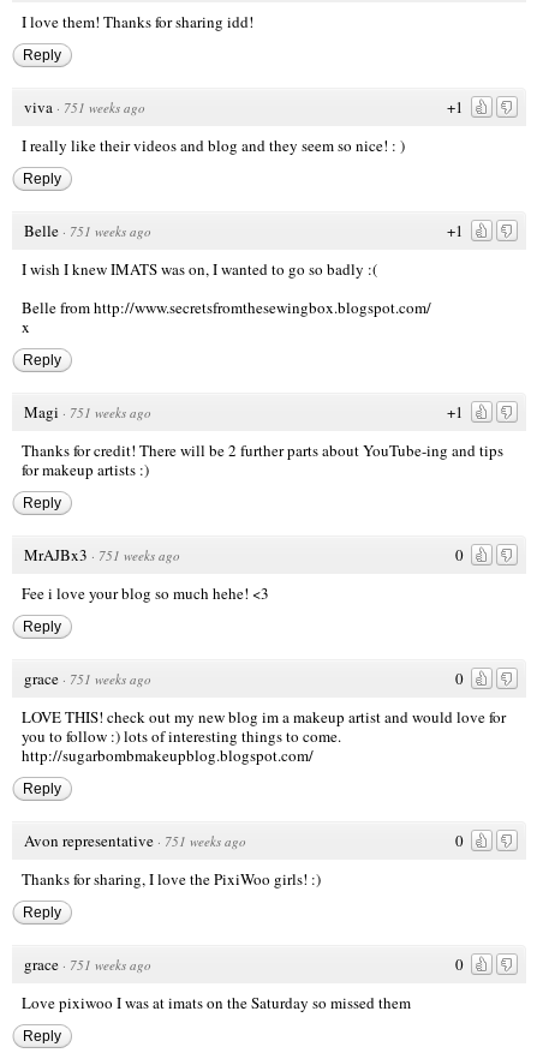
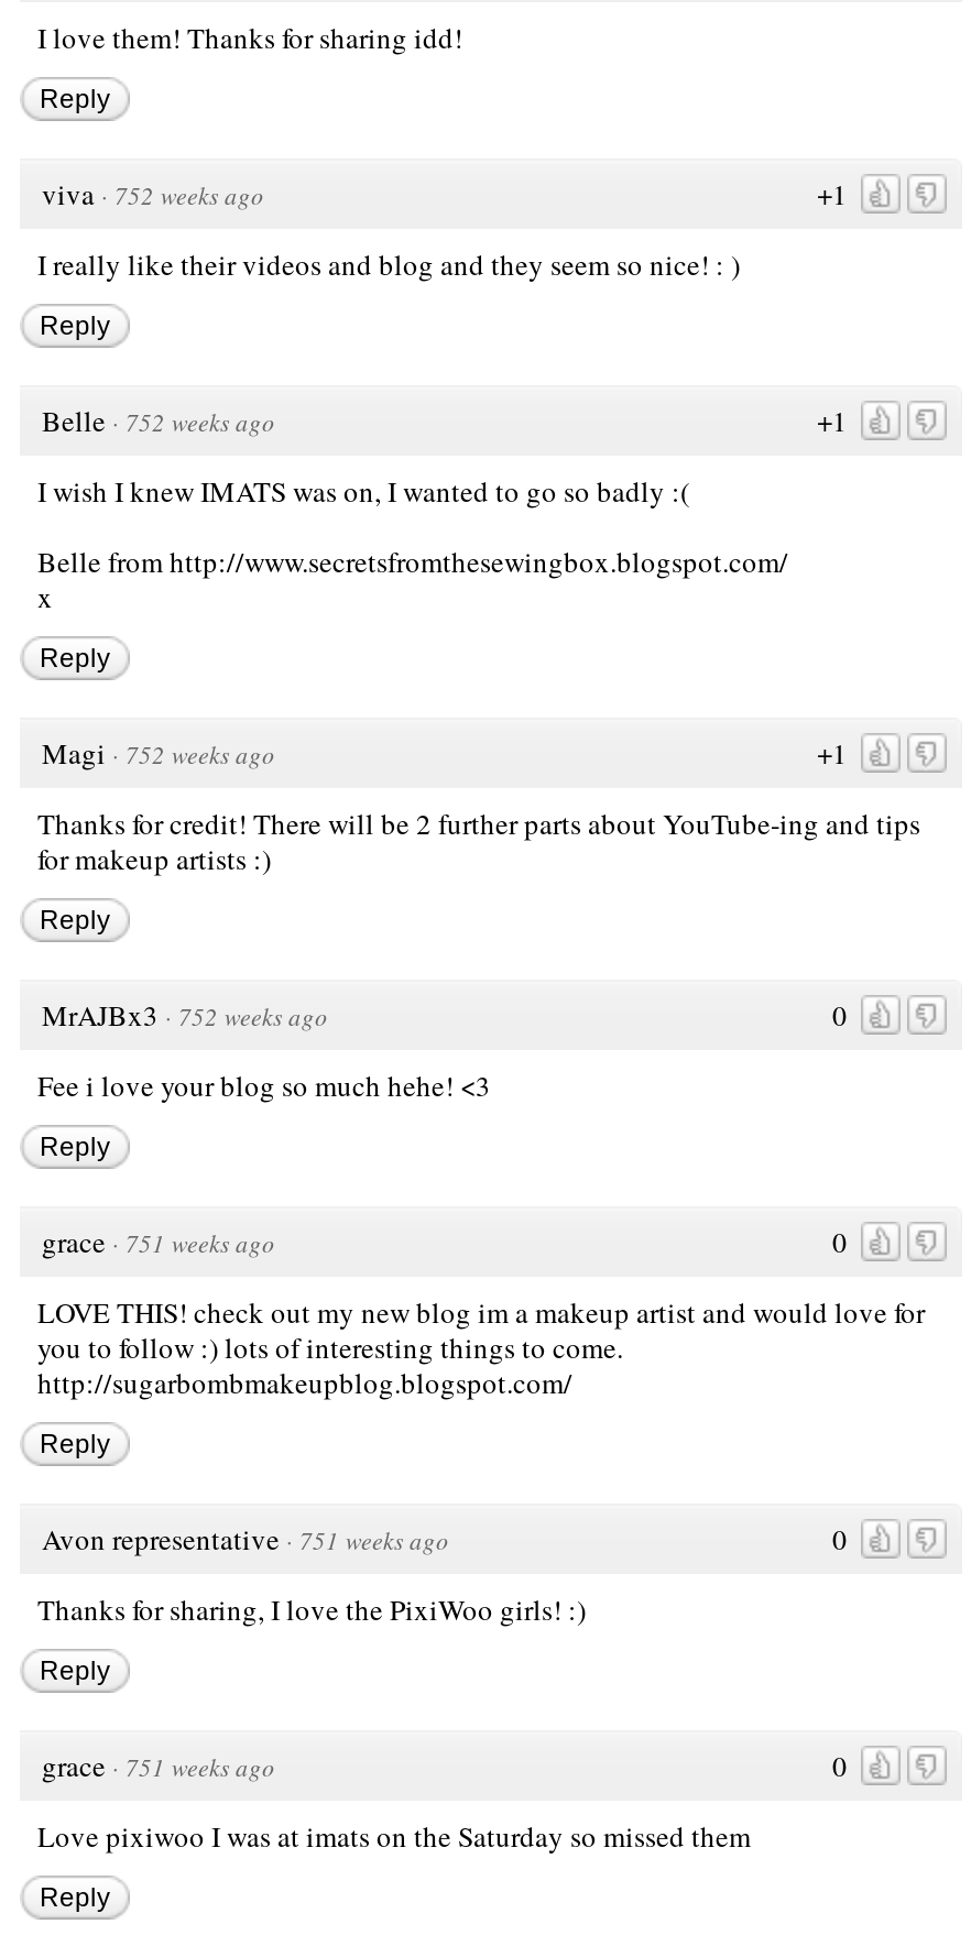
[24,96,145,117] viva · 751 weeks ago -> [42,173,264,213] viva · 752 weeks ago
[24,219,151,241] Belle · 751 weeks ago -> [42,400,275,440] Belle · 752 weeks ago
[24,401,151,422] Magi · 751 weeks ago -> [42,732,275,772] Magi · 752 weeks ago
[24,544,180,565] MrAJBx3 · 751 weeks ago -> [42,994,328,1034] MrAJBx3 · 752 weeks ago

